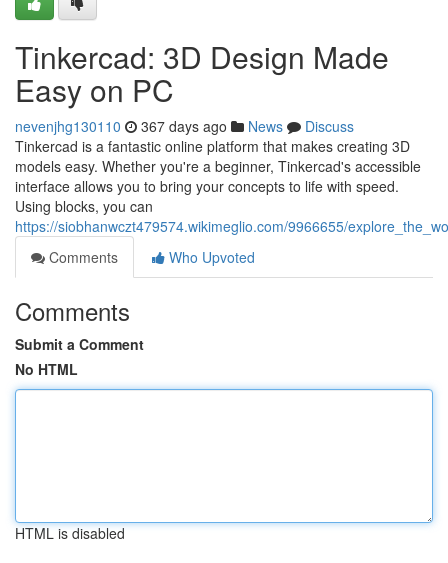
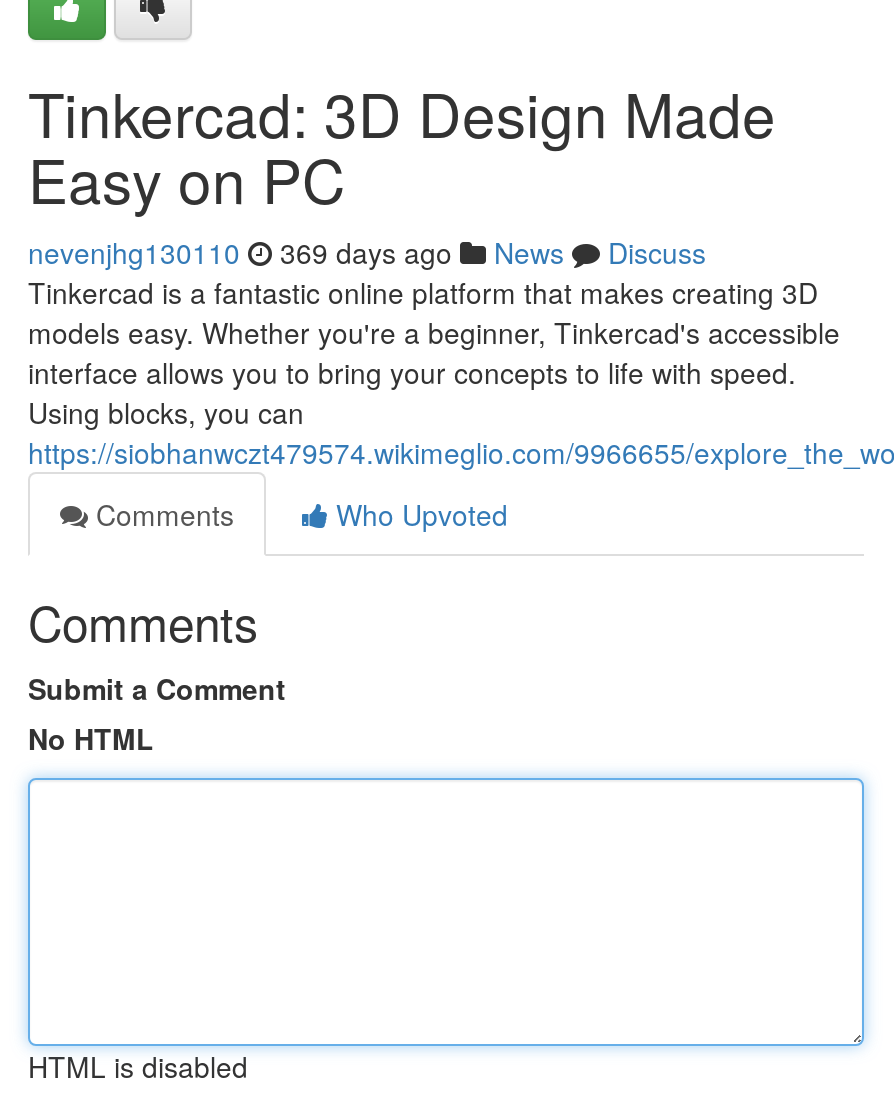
[15,116,354,136] nevenjhg130110 367 days ago News Discuss -> [28,232,706,272] nevenjhg130110 369 days ago News Discuss

